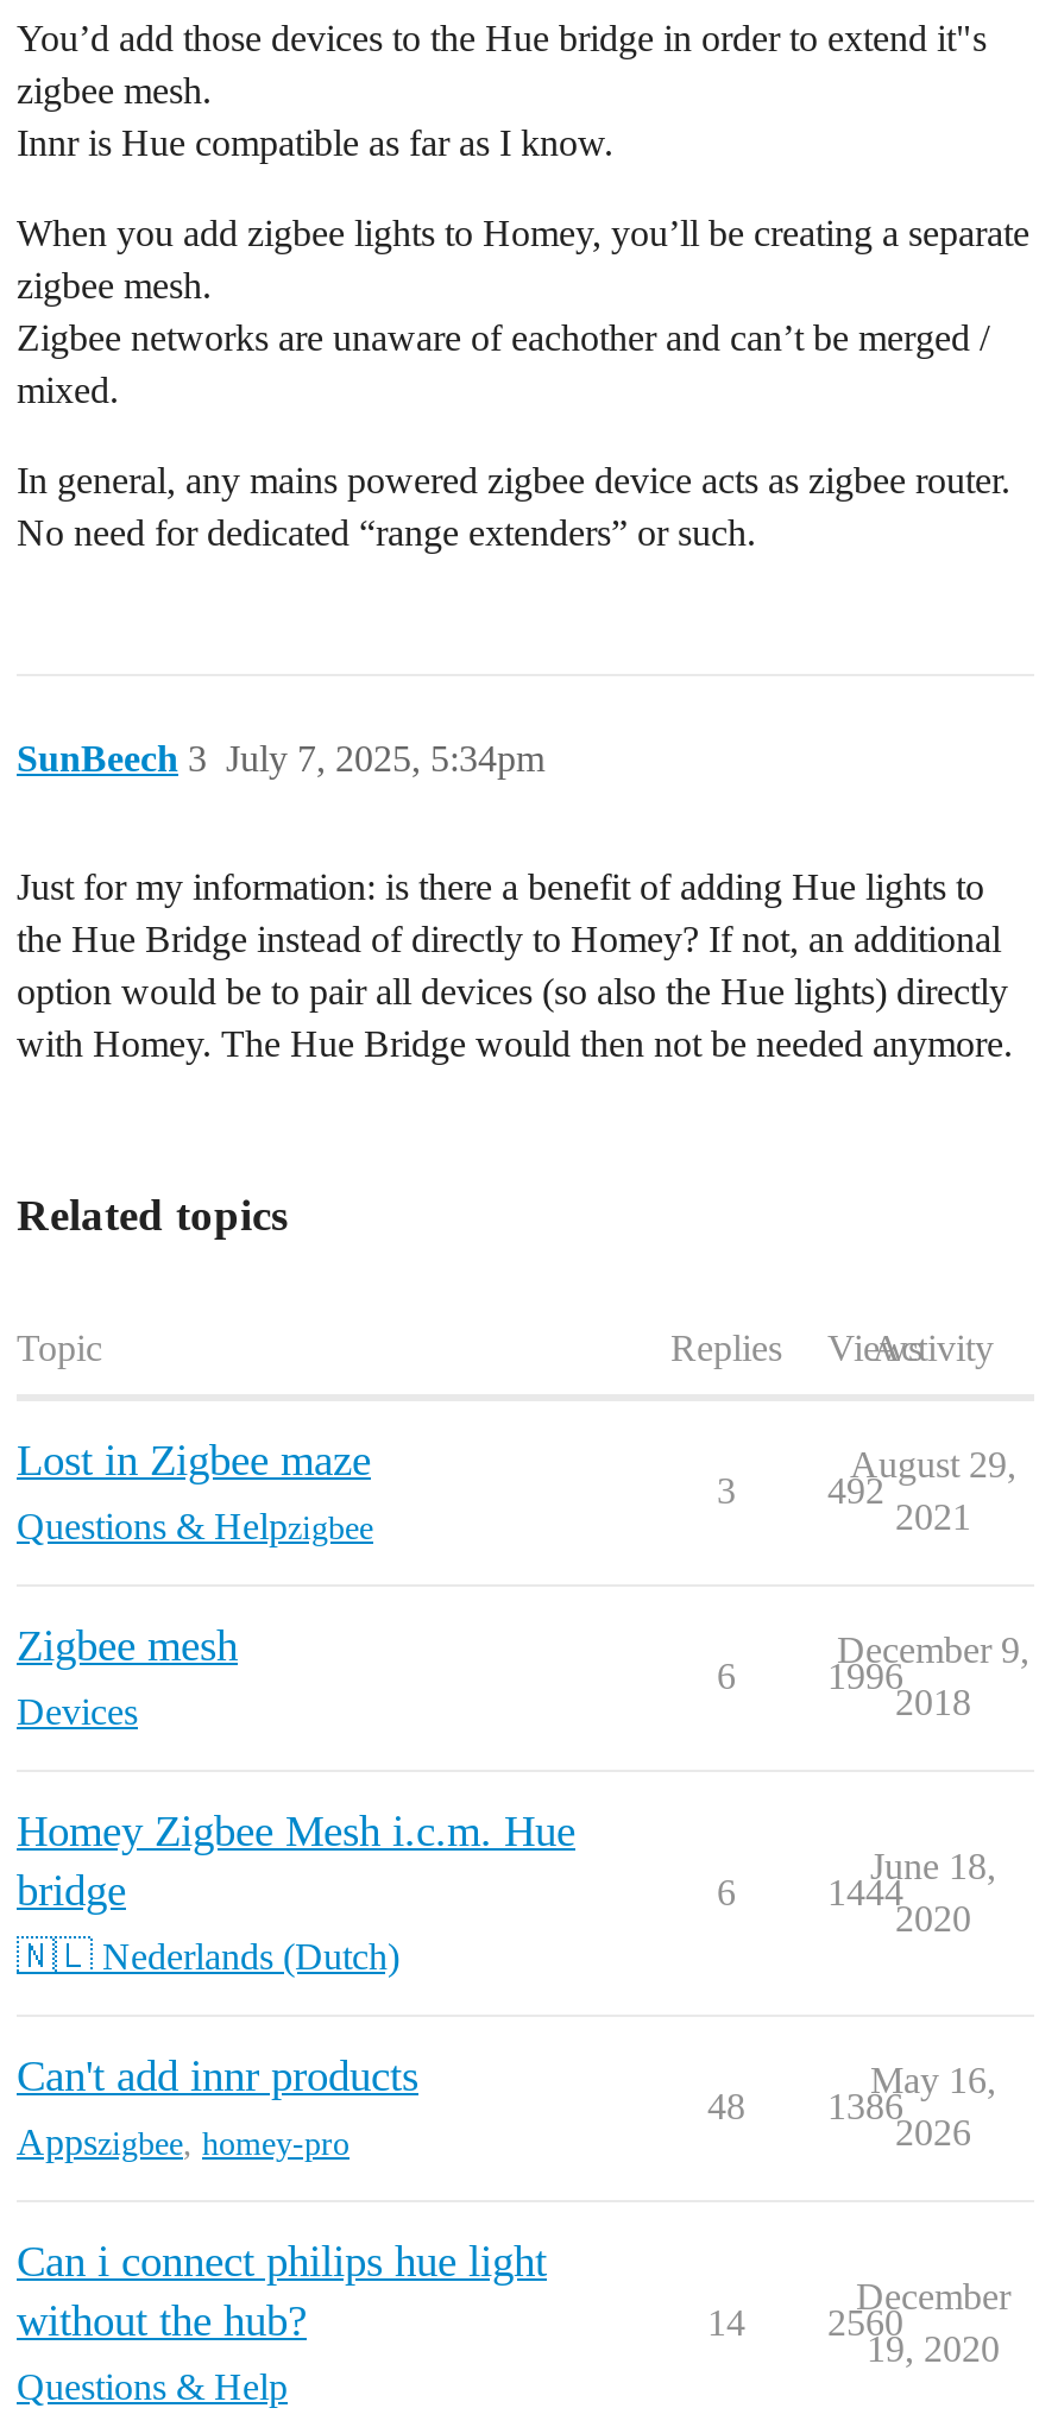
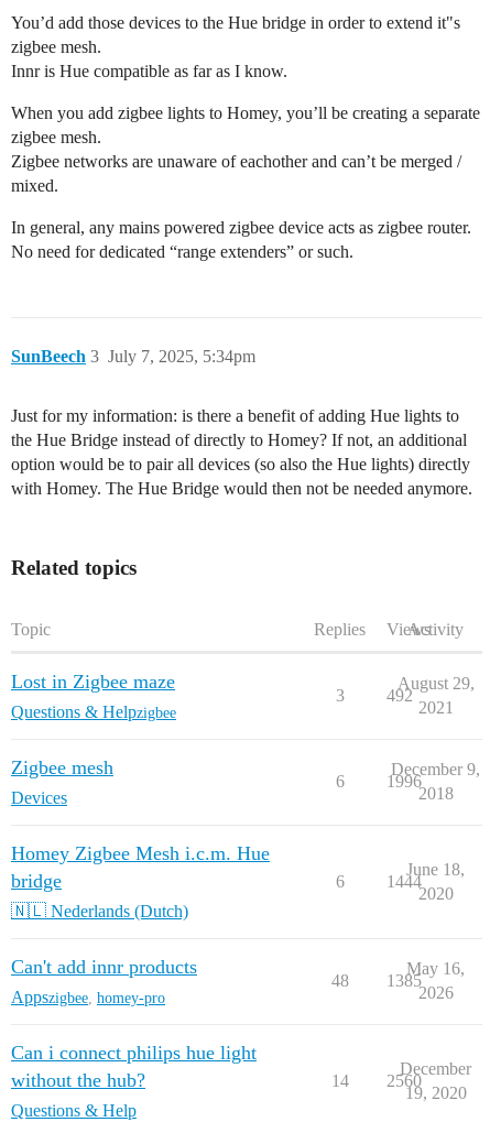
[827,2086,903,2127] 1386 -> [386,971,422,990] 1385

